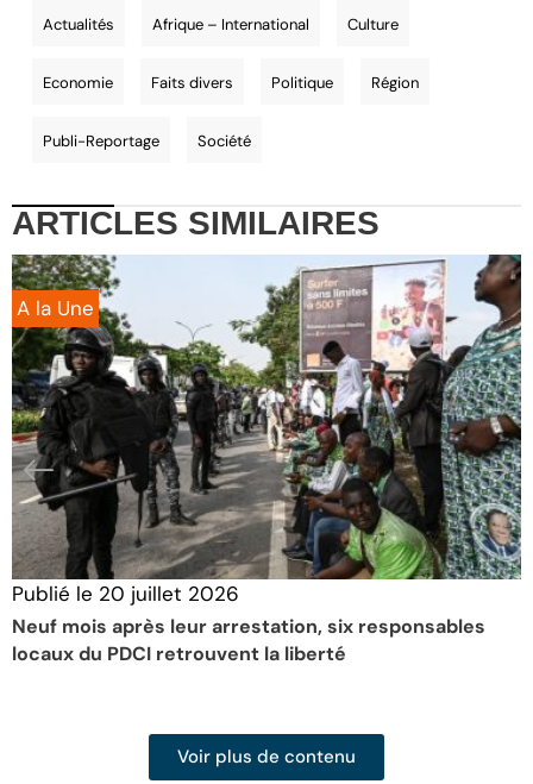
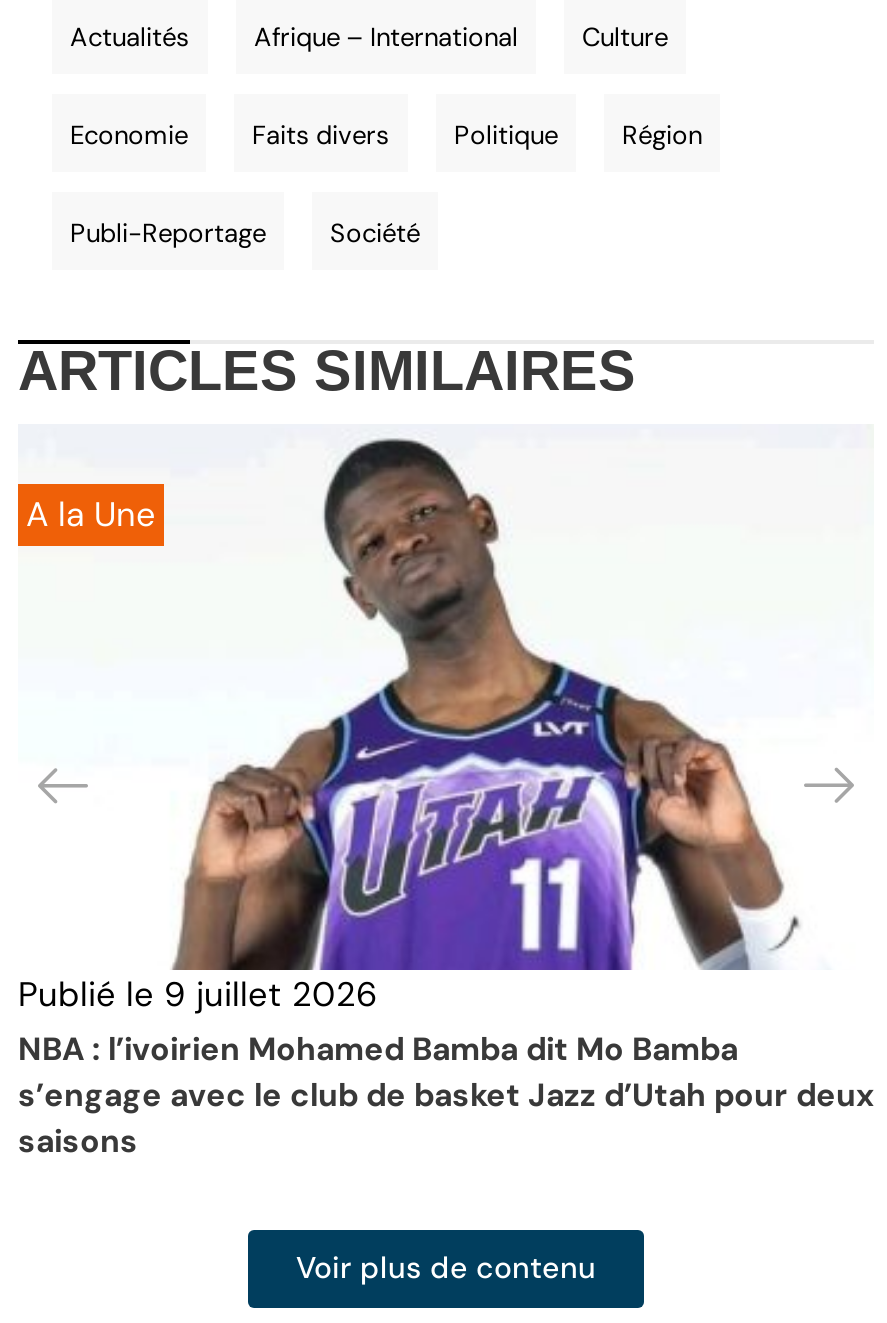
[11,253,522,667] [image] | Publié le 20 juillet 2026 | Neuf mois après leur arrestation, six responsables | locaux du PDCI retrouvent la liberté -> [18,424,874,1163] [image] | Publié le 9 juillet 2026 | NBA : l’ivoirien Mohamed Bamba dit Mo Bamba | s’engage avec le club de basket Jazz d’Utah pour deux | saisons

